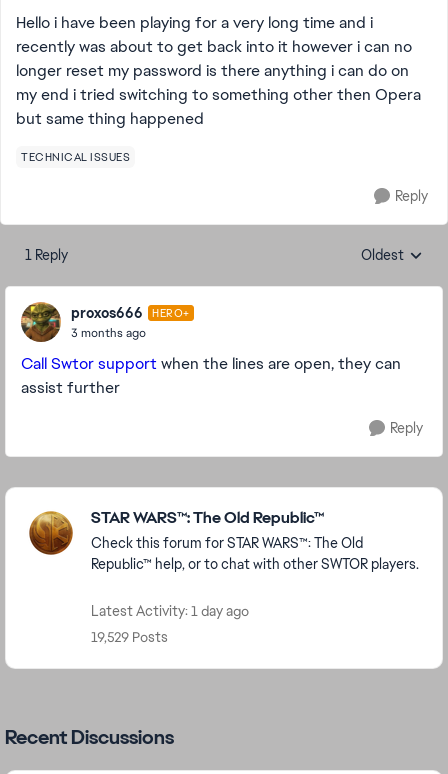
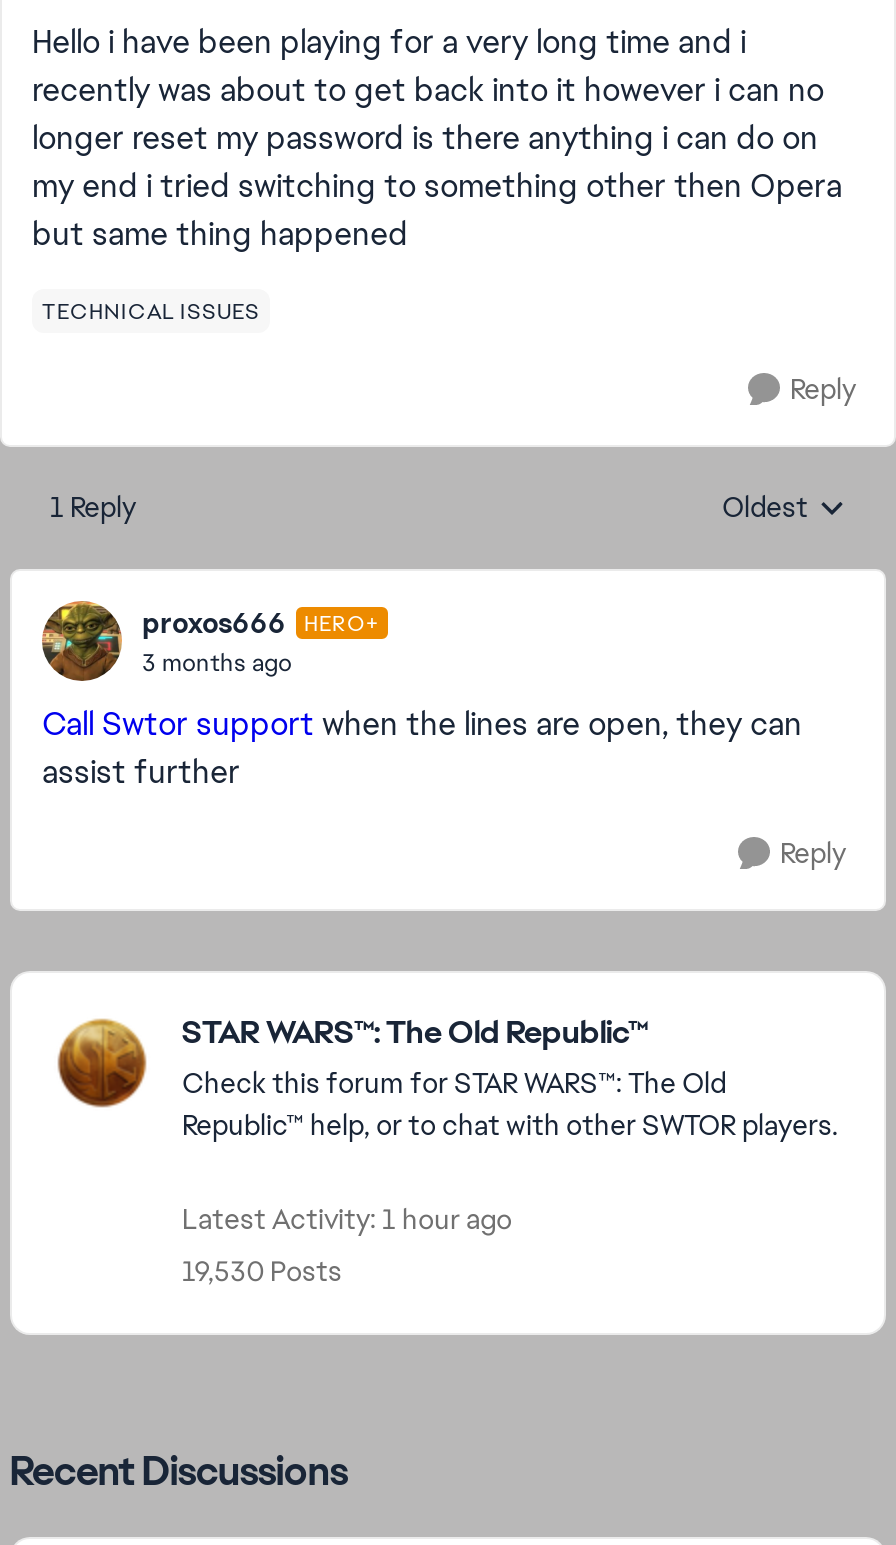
[91,602,249,620] Latest Activity: 1 day ago -> [182,1201,512,1237] Latest Activity: 1 hour ago
[91,628,168,646] 19,529 Posts -> [182,1253,342,1289] 19,530 Posts

